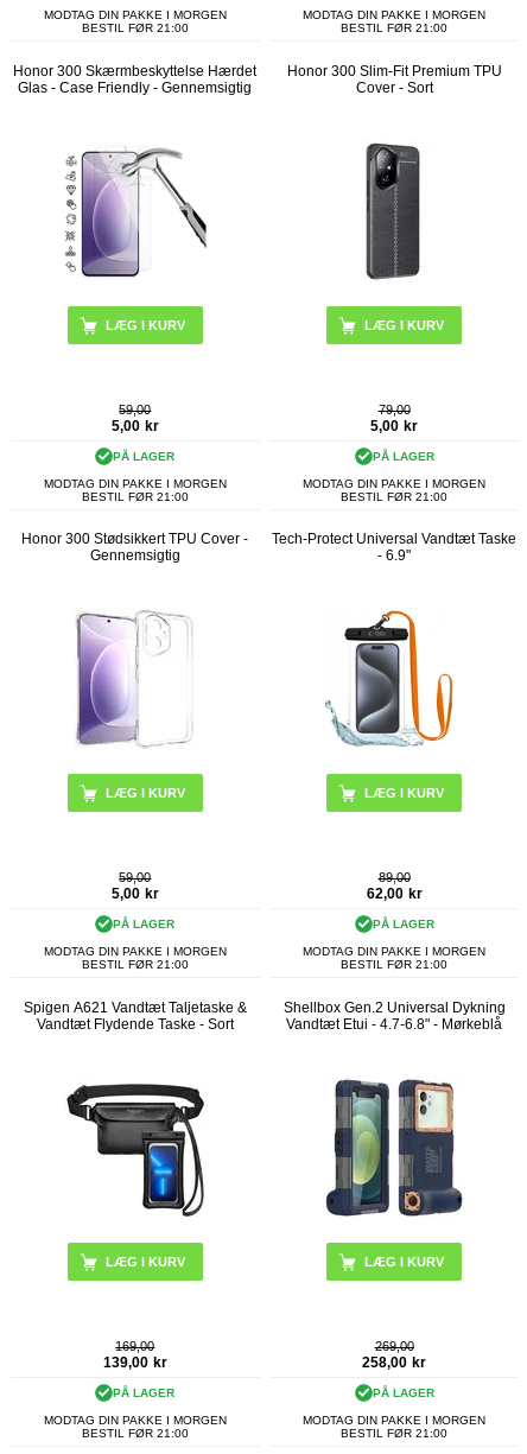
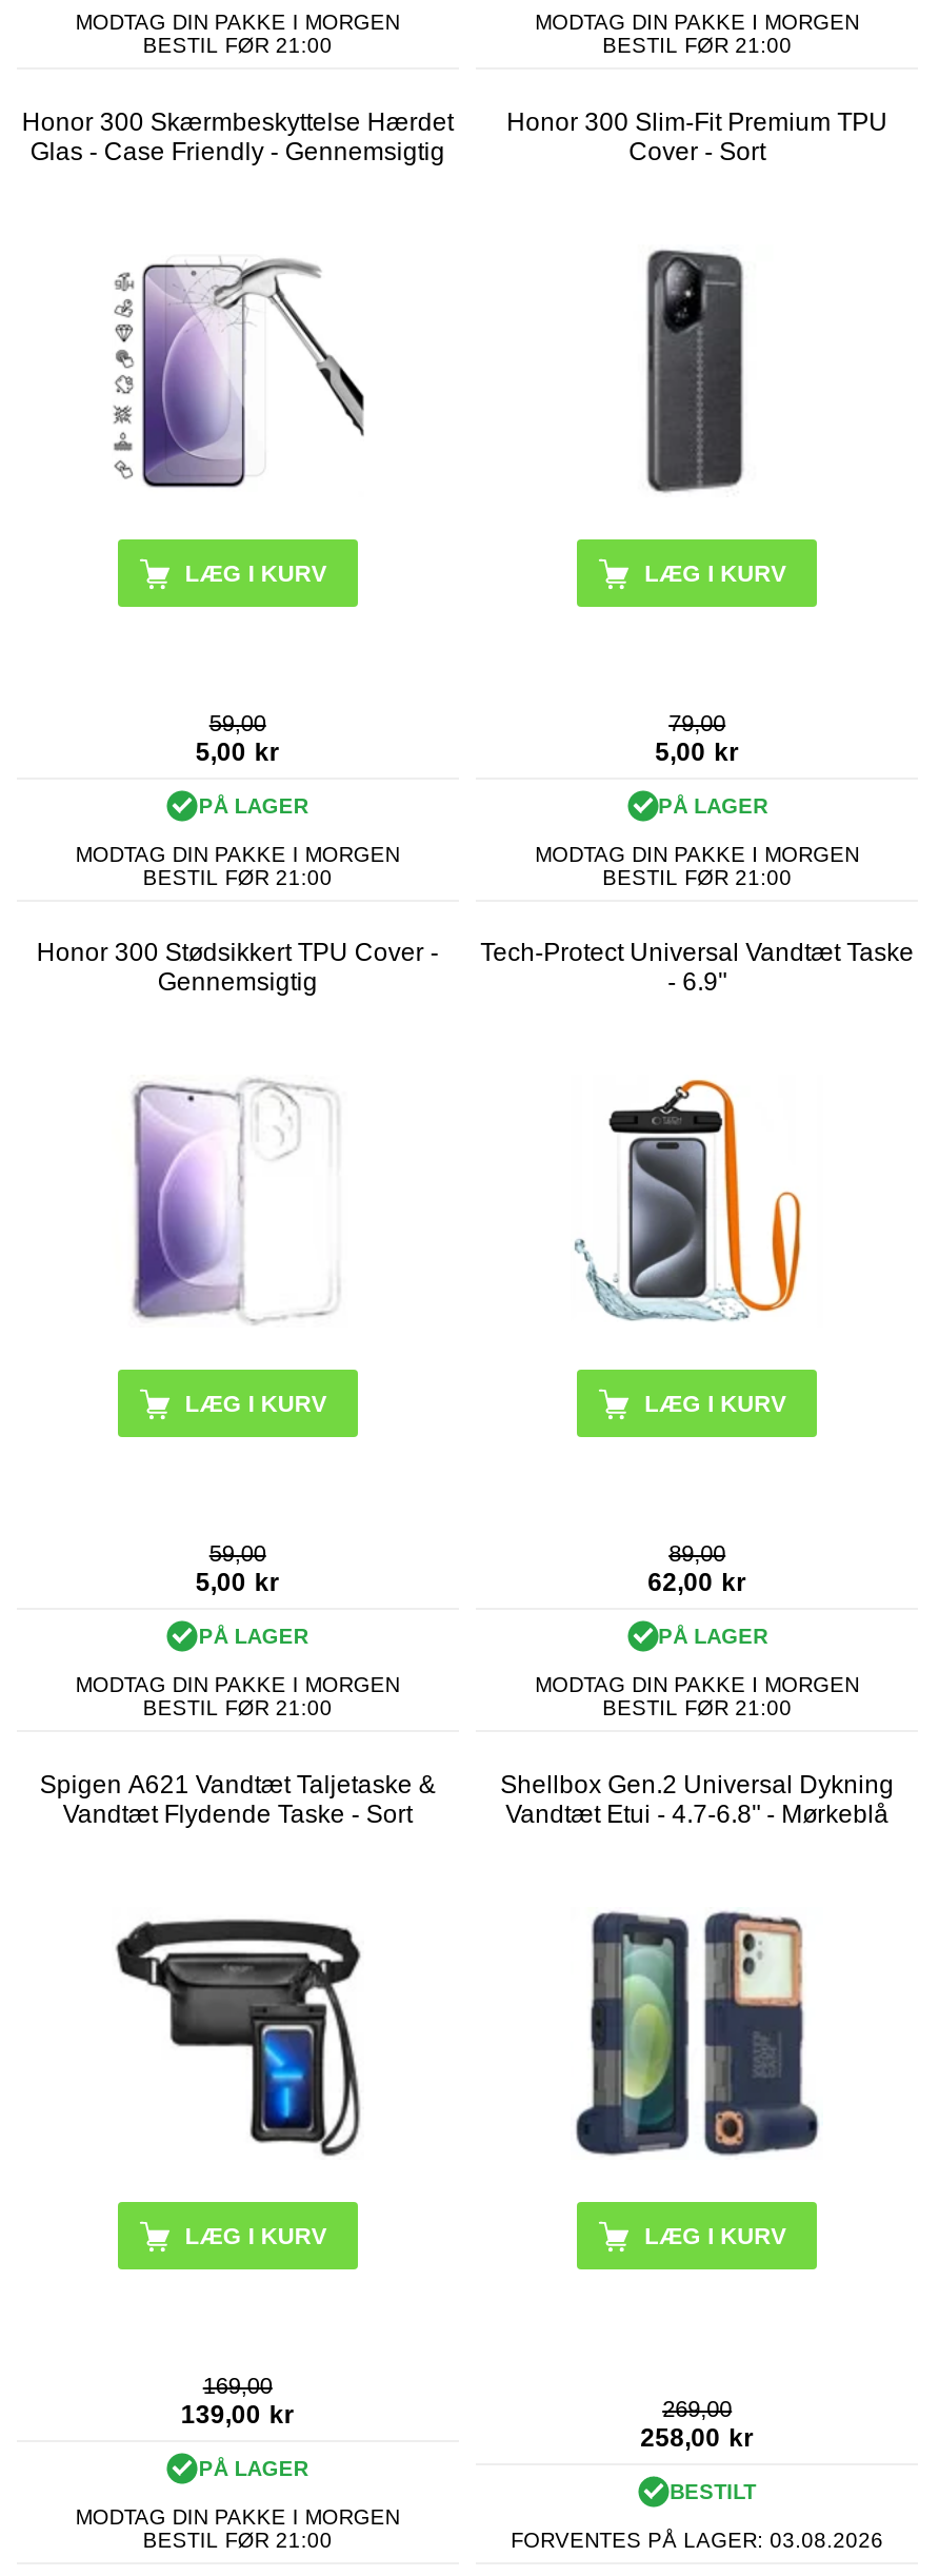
[372,1386,434,1399] PÅ LAGER -> [670,2480,756,2503] BESTILT
[303,1413,486,1440] MODTAG DIN PAKKE I MORGEN | BESTIL FØR 21:00 -> [511,2528,883,2551] FORVENTES PÅ LAGER: 03.08.2026

